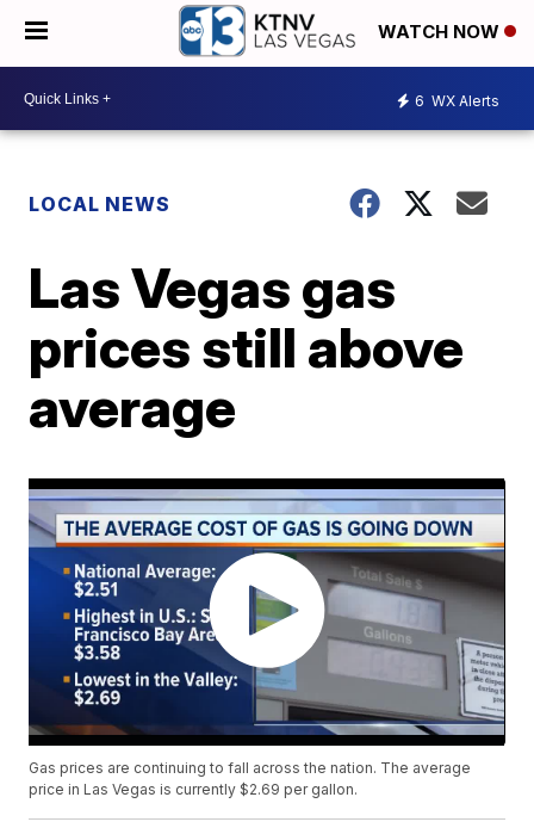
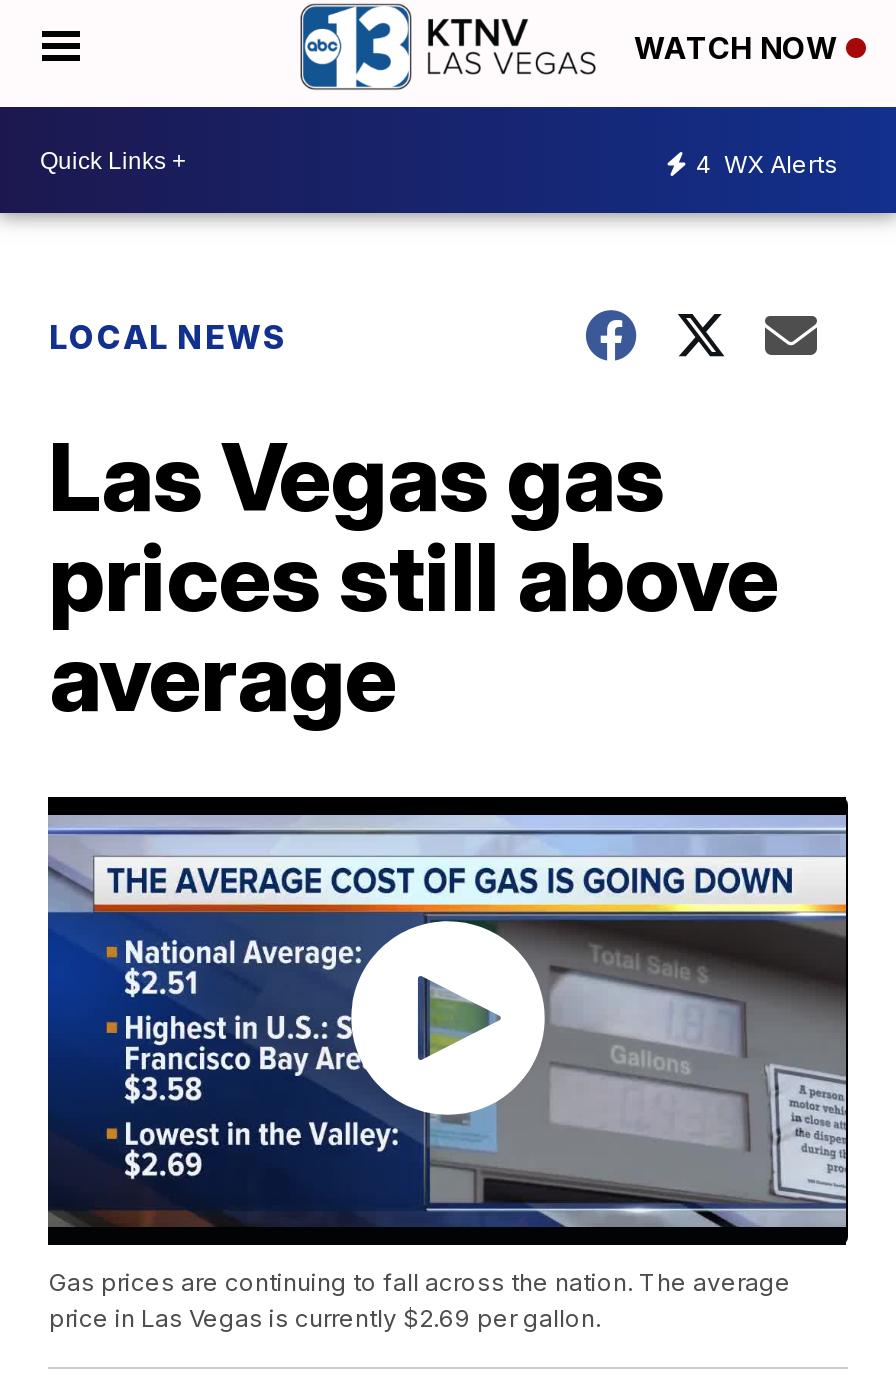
[415,91,499,109] 6 WX Alerts -> [696,148,838,178] 4 WX Alerts

